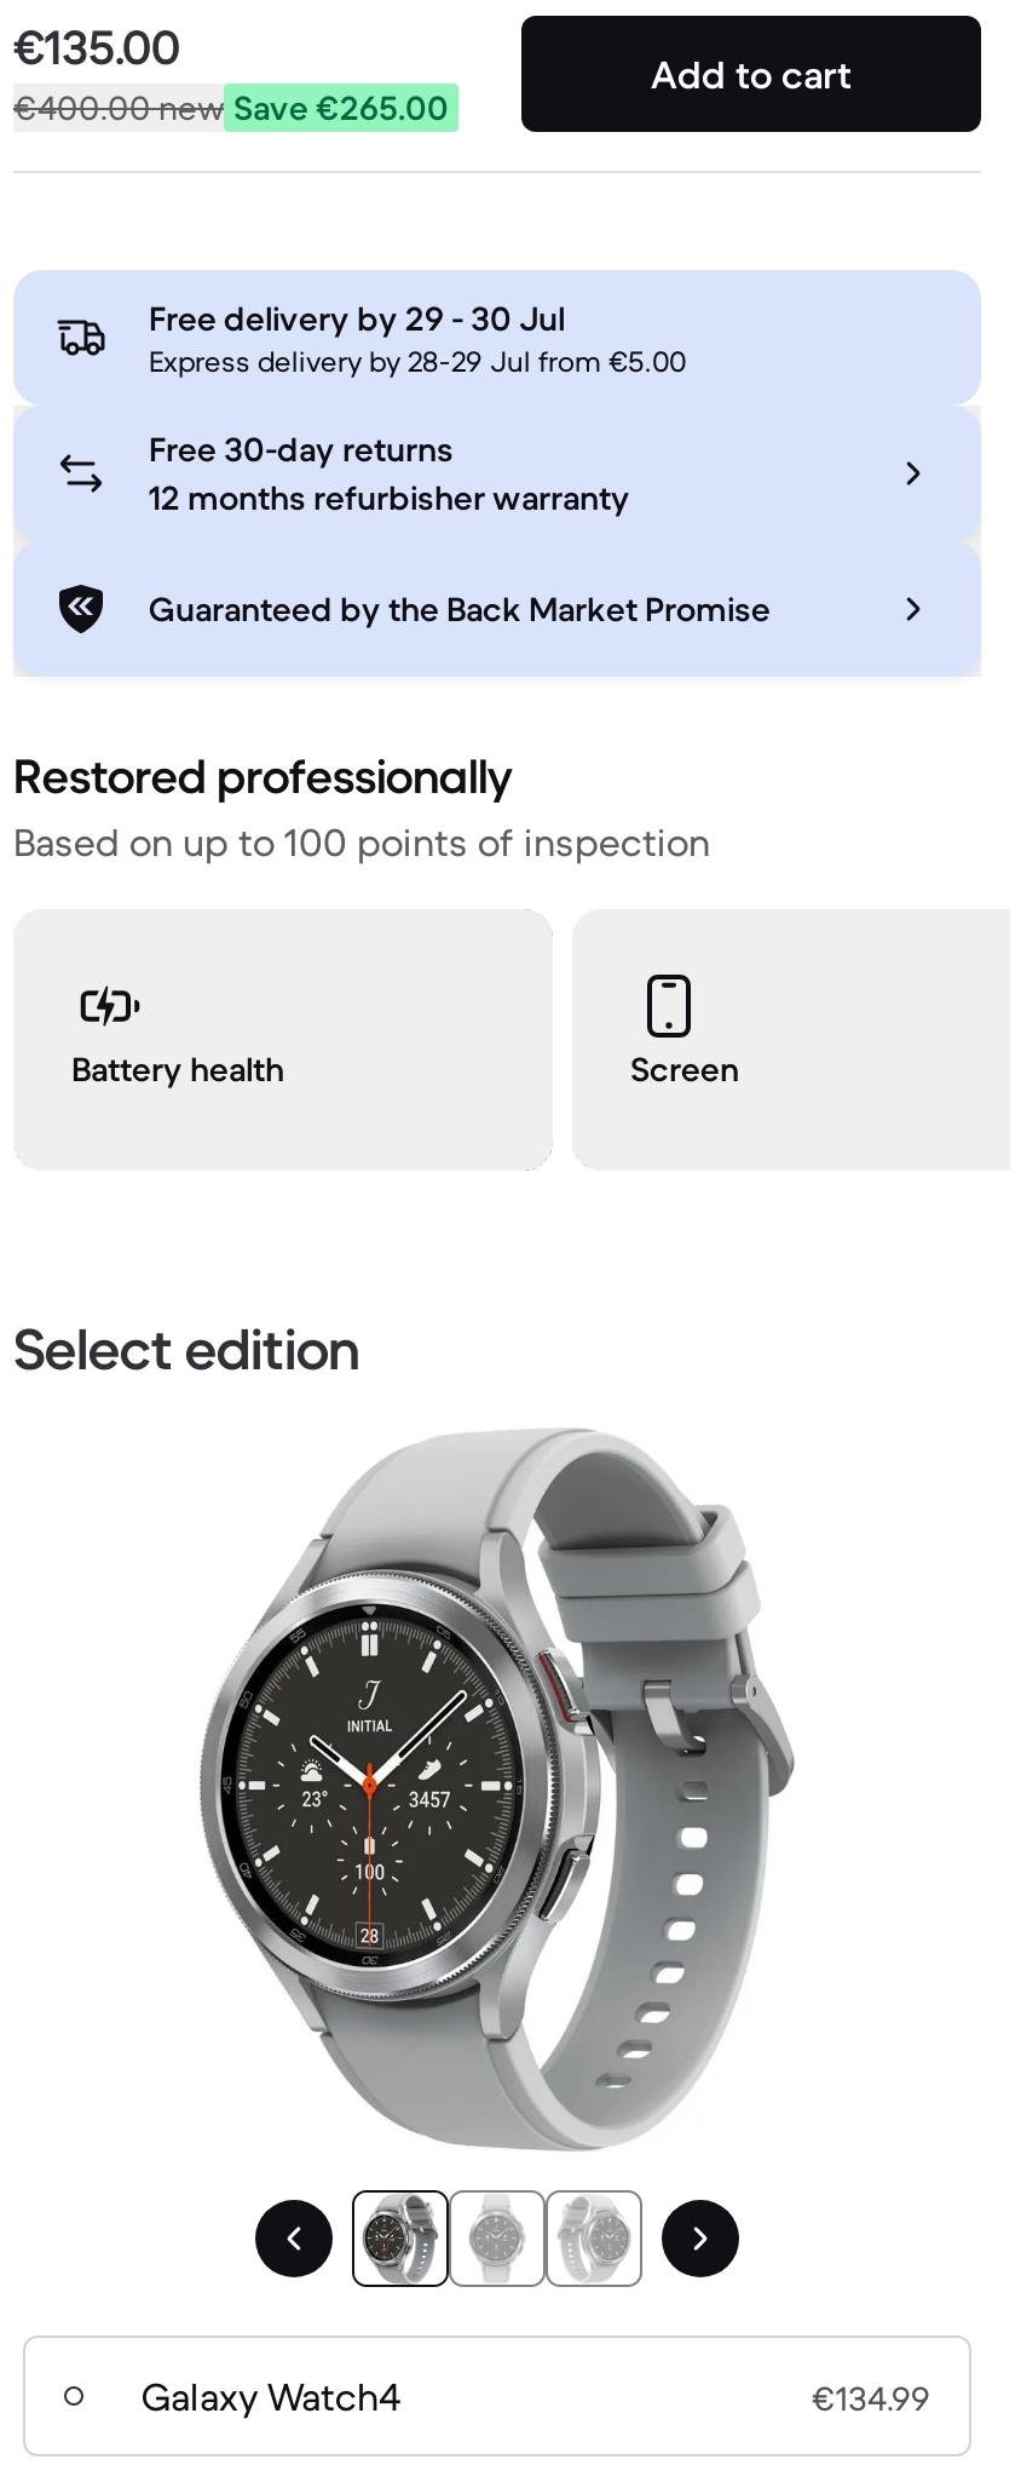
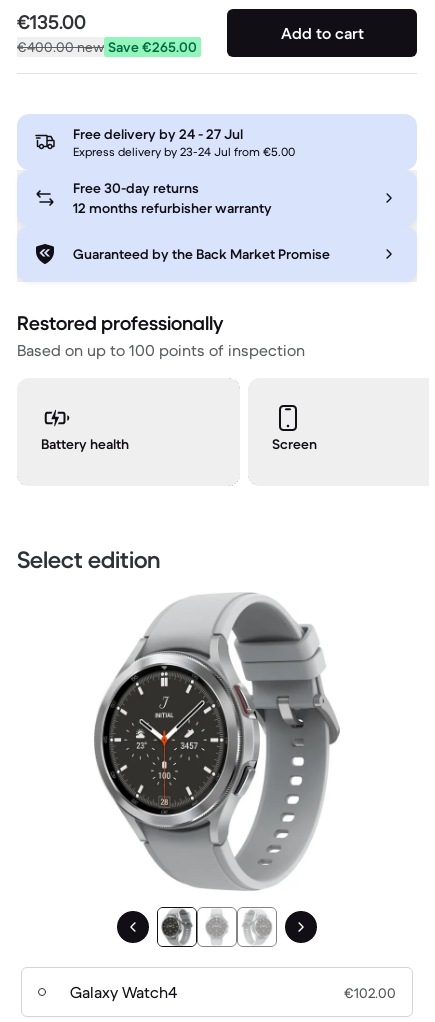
[149,298,565,341] Free delivery by 29 - 30 Jul -> [73,125,243,143] Free delivery by 24 - 27 Jul
[149,344,686,380] Express delivery by 28-29 Jul from €5.00 -> [73,144,295,159] Express delivery by 23-24 Jul from €5.00
[812,2377,930,2421] €134.99 -> [344,984,396,1002] €102.00

